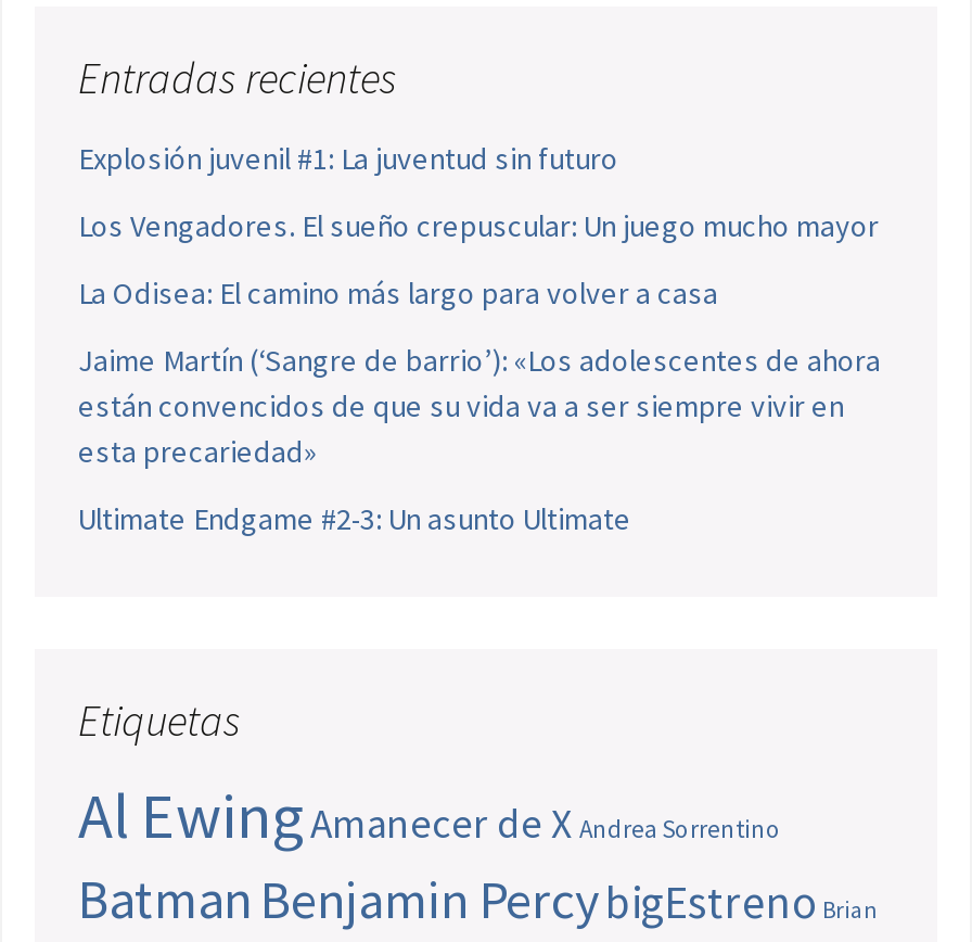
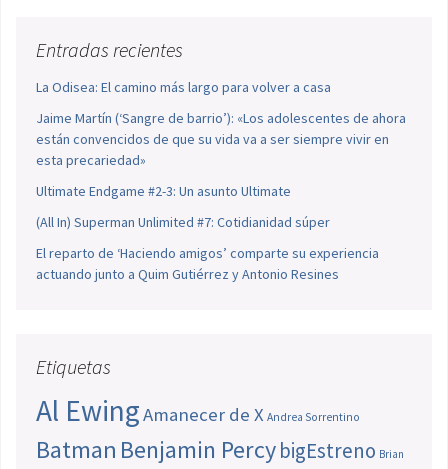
[78,139,879,245] Explosión juvenil #1: La juventud sin futuro | Los Vengadores. El sueño crepuscular: Un juego mucho mayor -> none
moved [78,273,881,538] -> [36,78,406,200]: La Odisea: El camino más largo para volver a casa | Jaime Martín (‘Sangre de barrio’): «Los adolescentes de ahora | están convencidos de que su vida va a ser siempre vivir en | esta precariedad» | Ultimate Endgame #2-3: Un asunto Ultimate
none -> [36,213,379,283] (All In) Superman Unlimited #7: Cotidianidad súper | El reparto de ‘Haciendo amigos’ comparte su experiencia | actuando junto a Quim Gutiérrez y Antonio Resines

